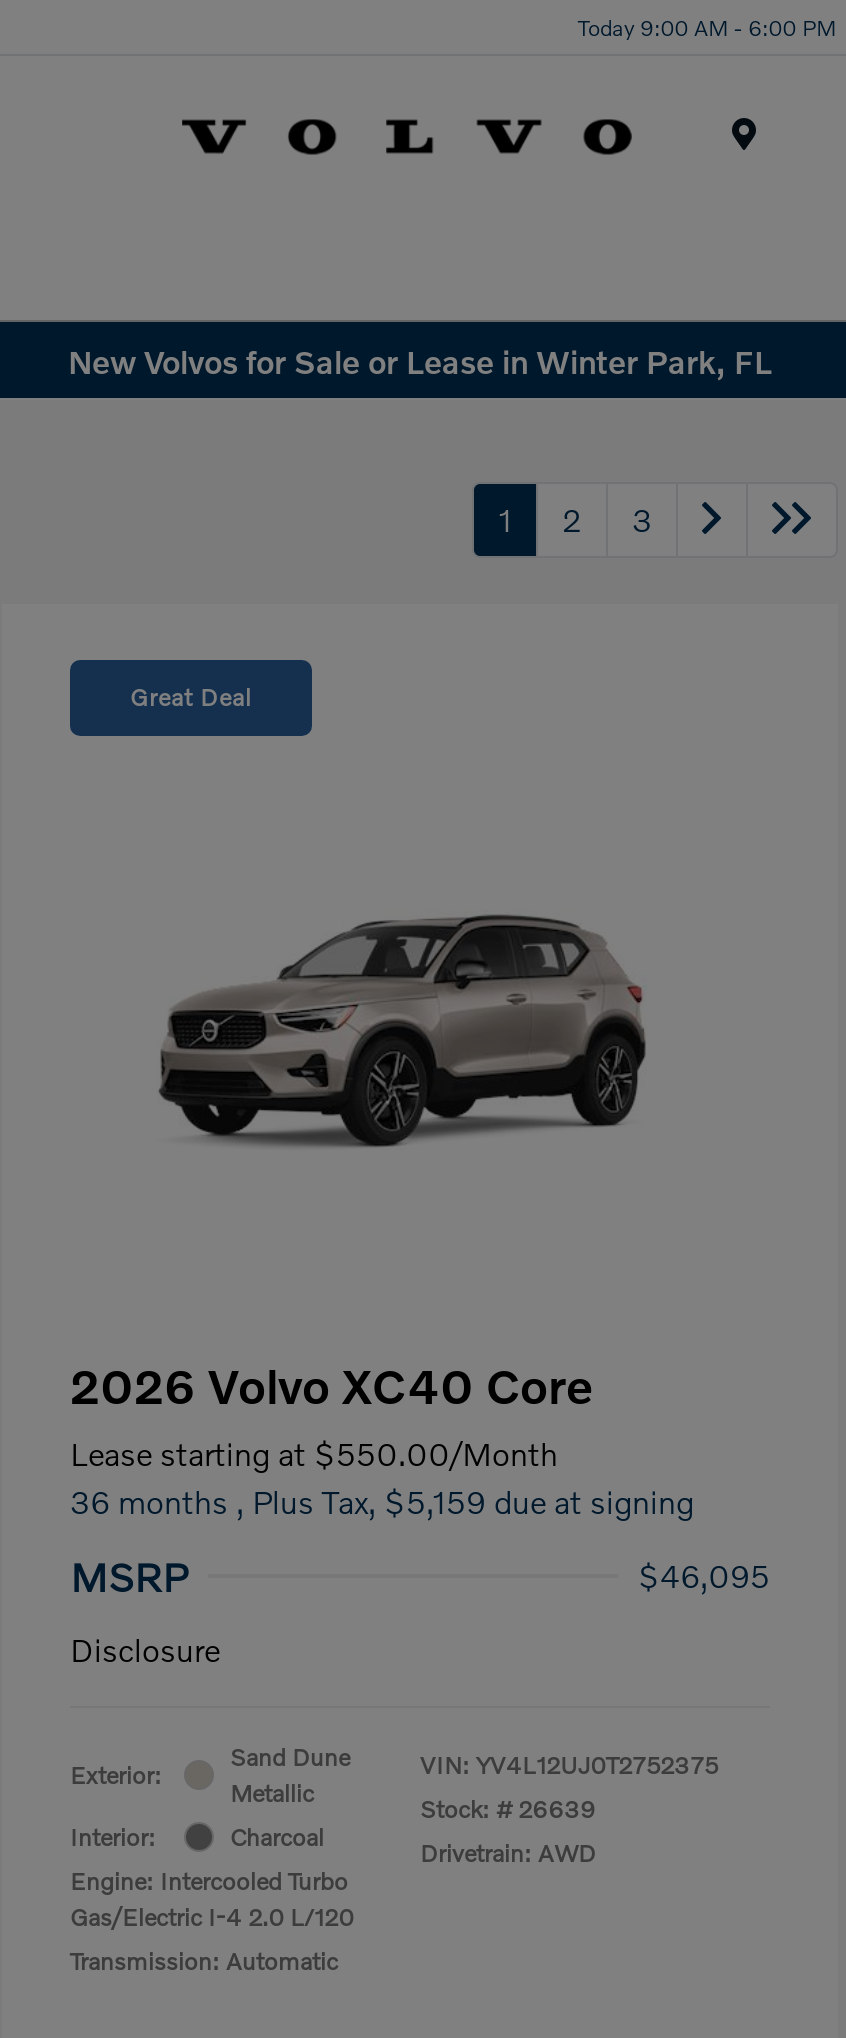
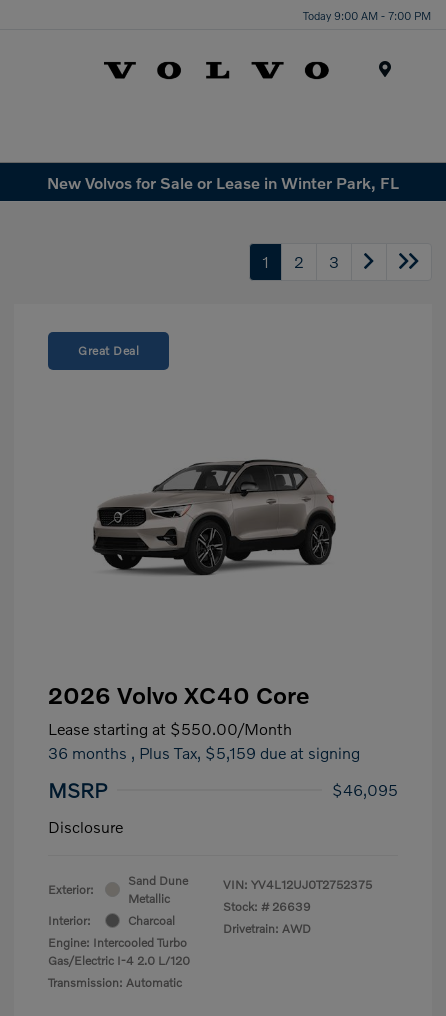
[578,11,836,39] Today 9:00 AM - 6:00 PM -> [303,7,431,21] Today 9:00 AM - 7:00 PM

